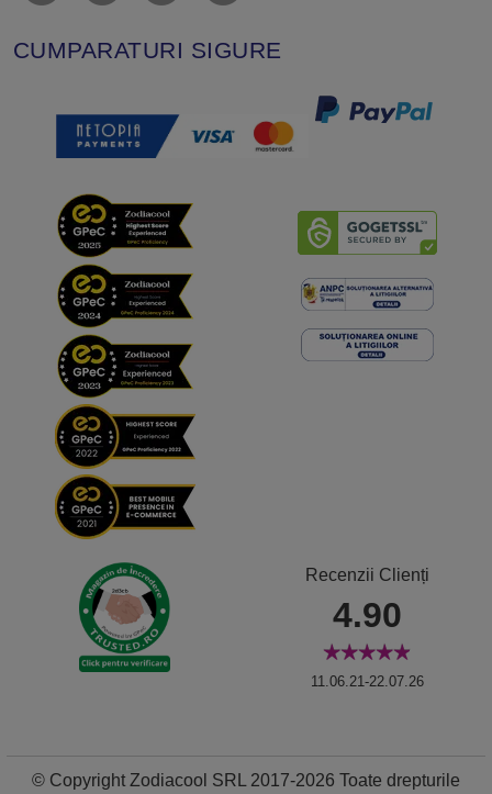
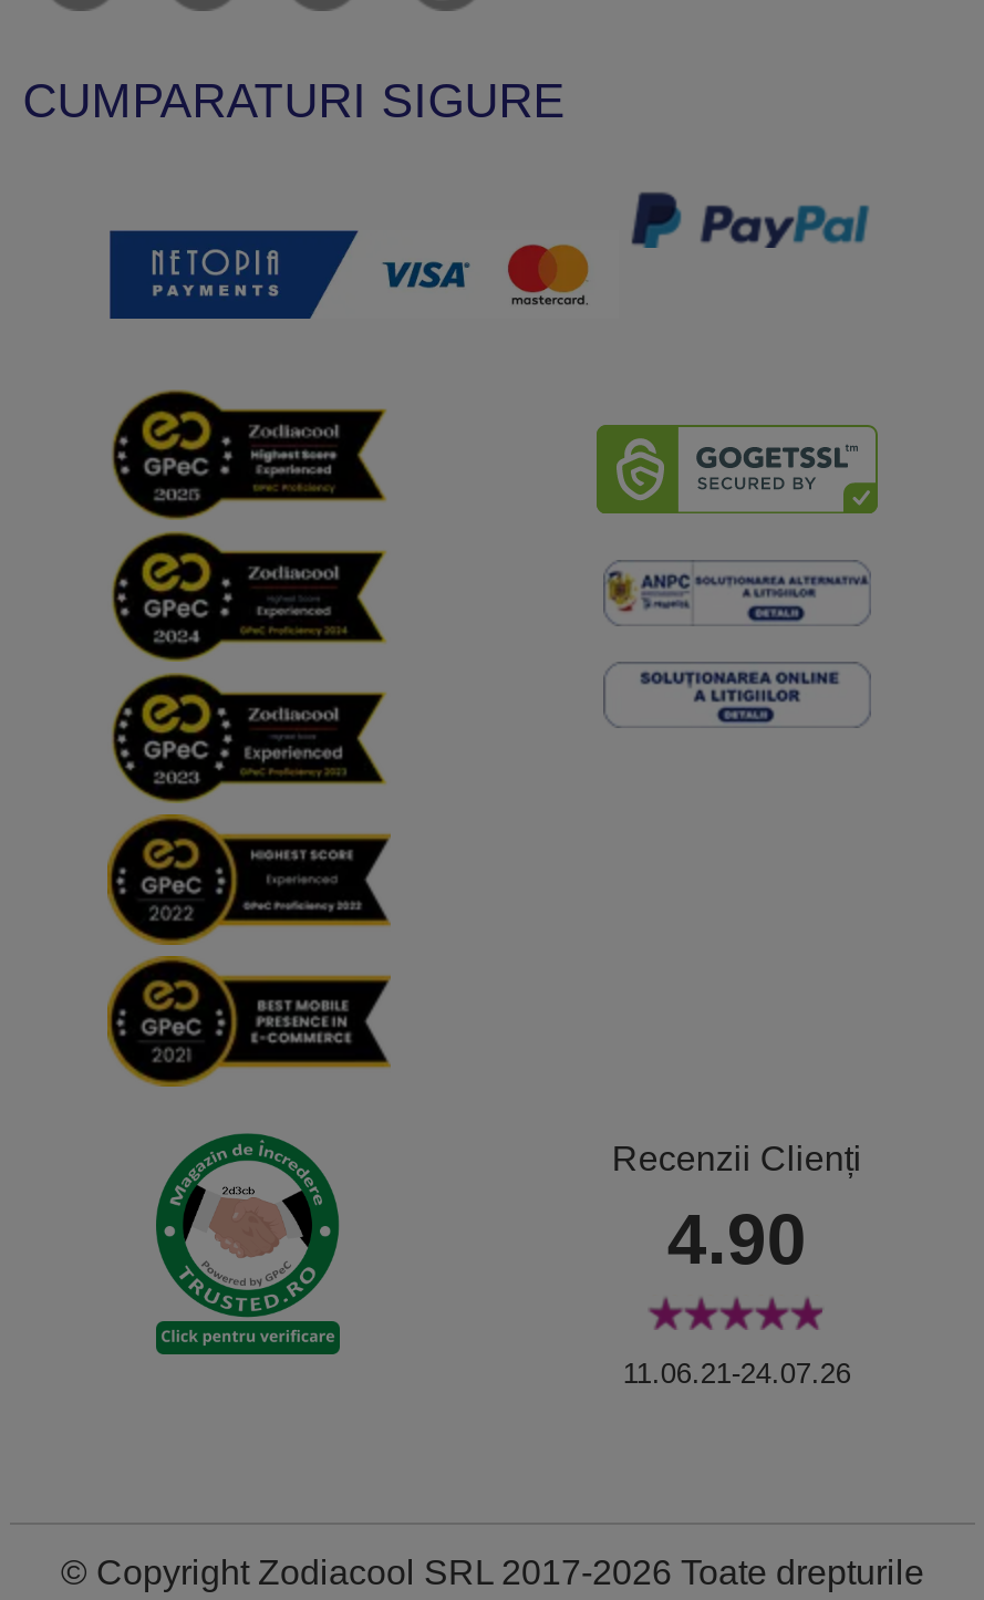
[311,674,424,690] 11.06.21-22.07.26 -> [623,1357,851,1390] 11.06.21-24.07.26

